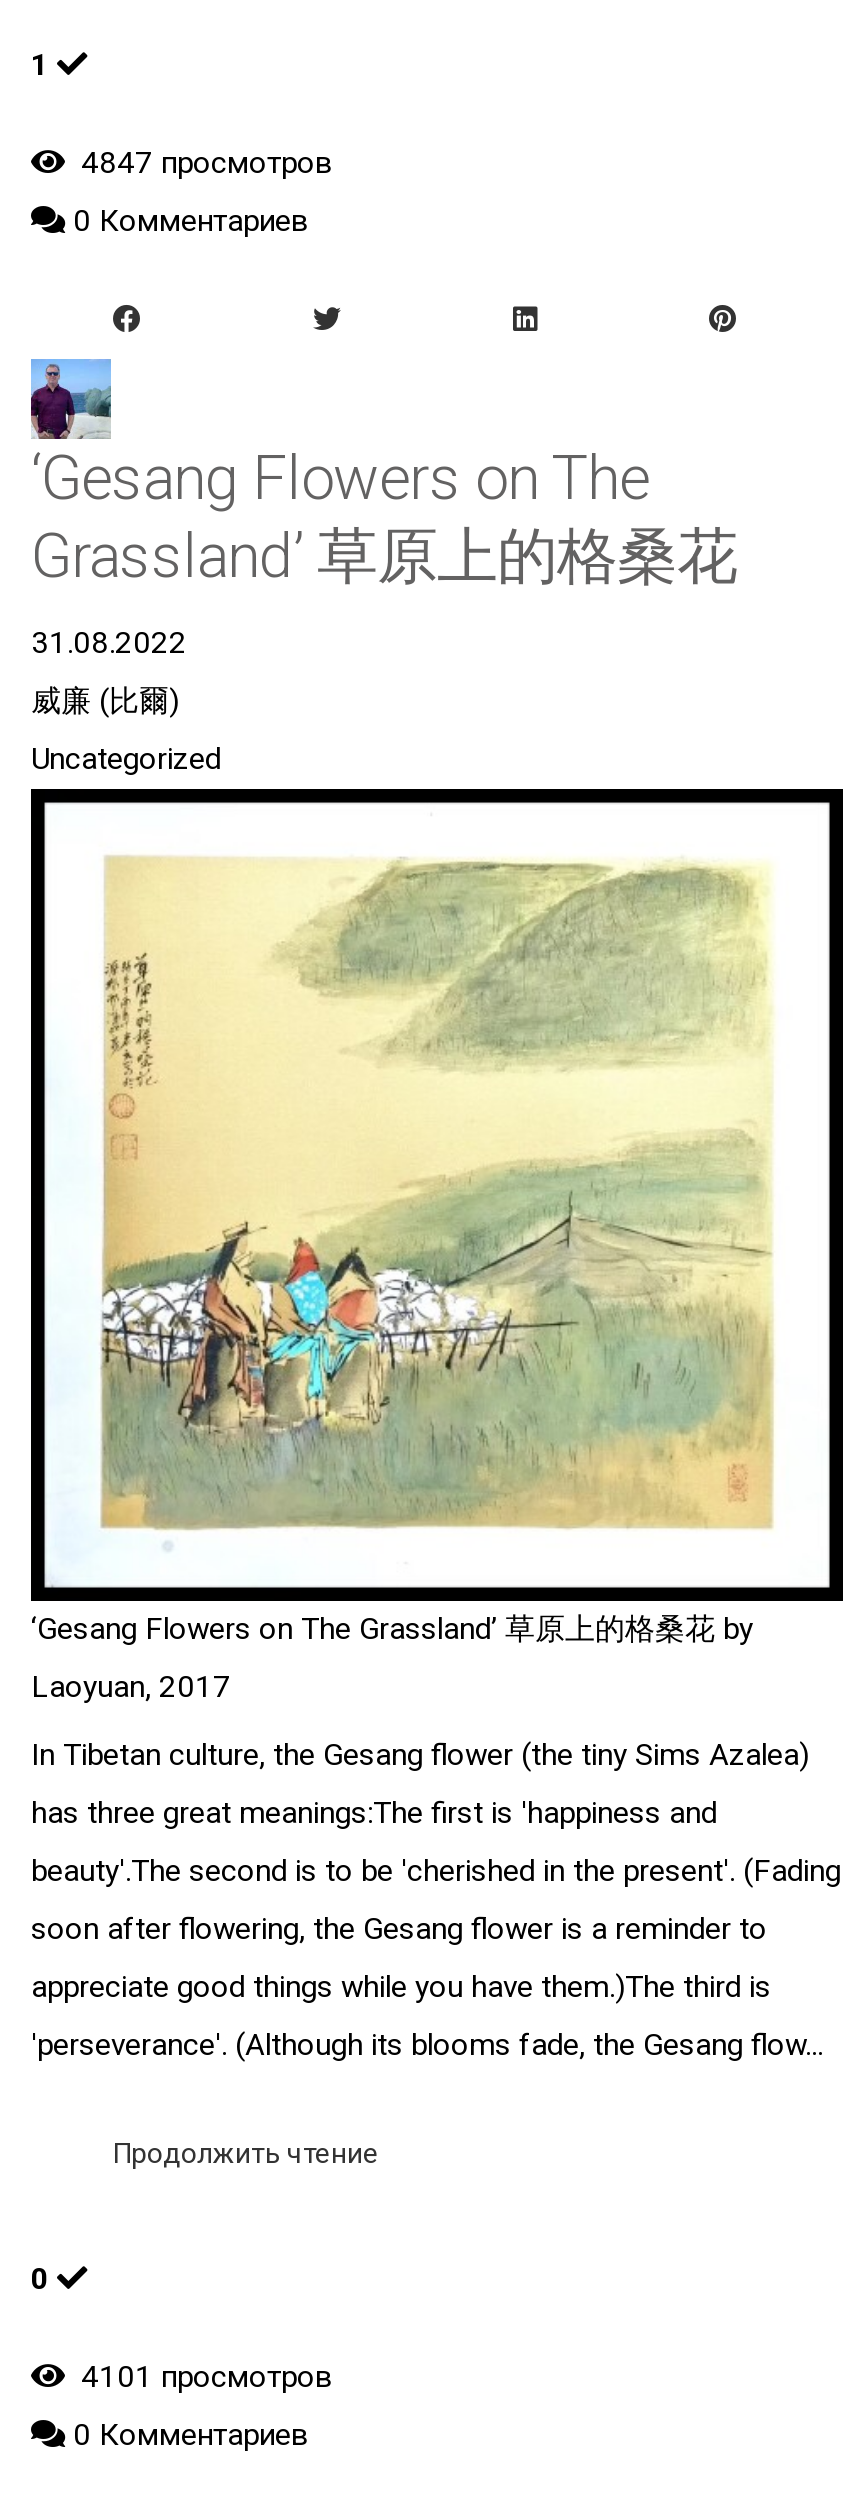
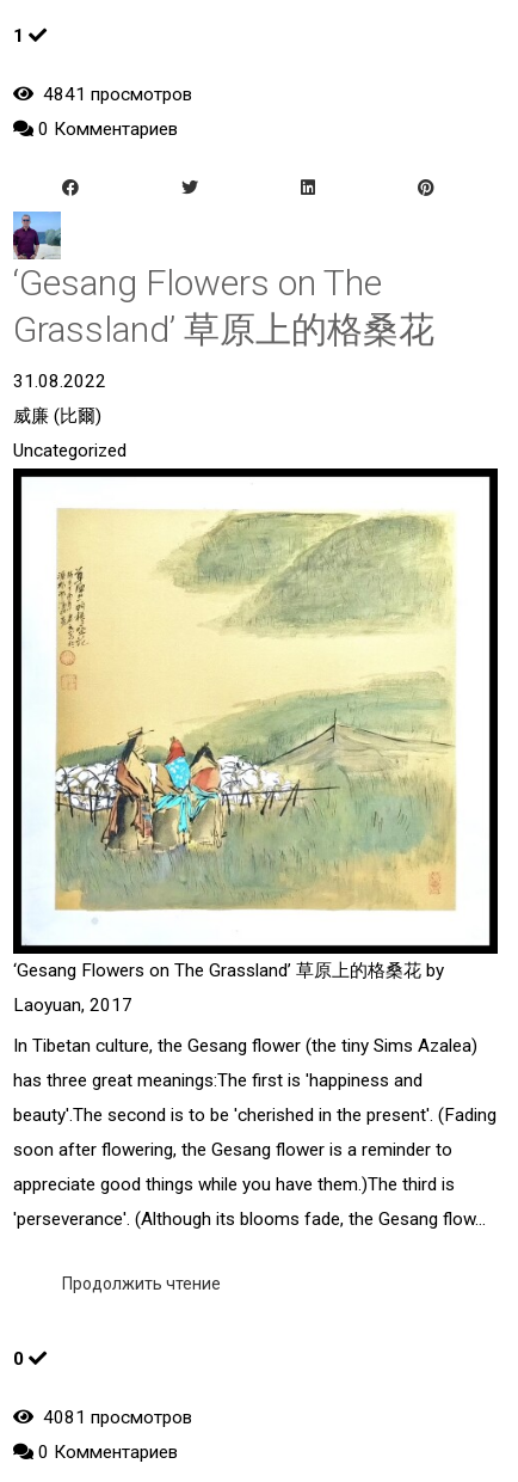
[65,145,331,181] 4847 просмотров -> [33,84,192,105] 4841 просмотров
[65,2359,331,2395] 4101 просмотров -> [33,1407,192,1428] 4081 просмотров

